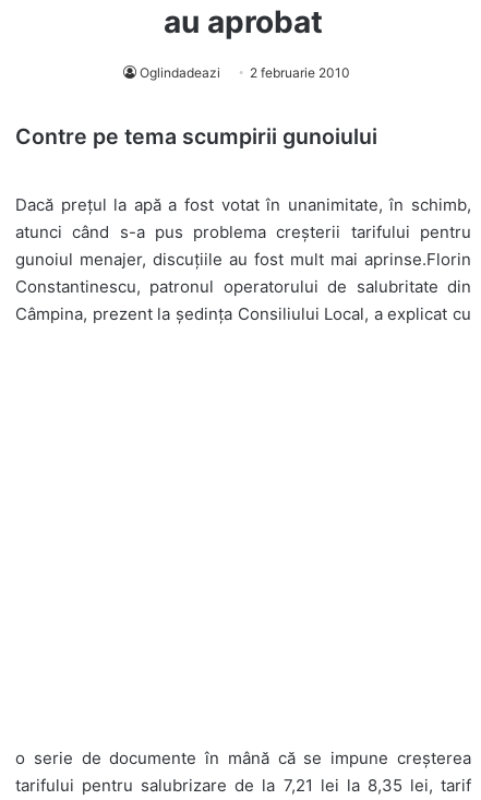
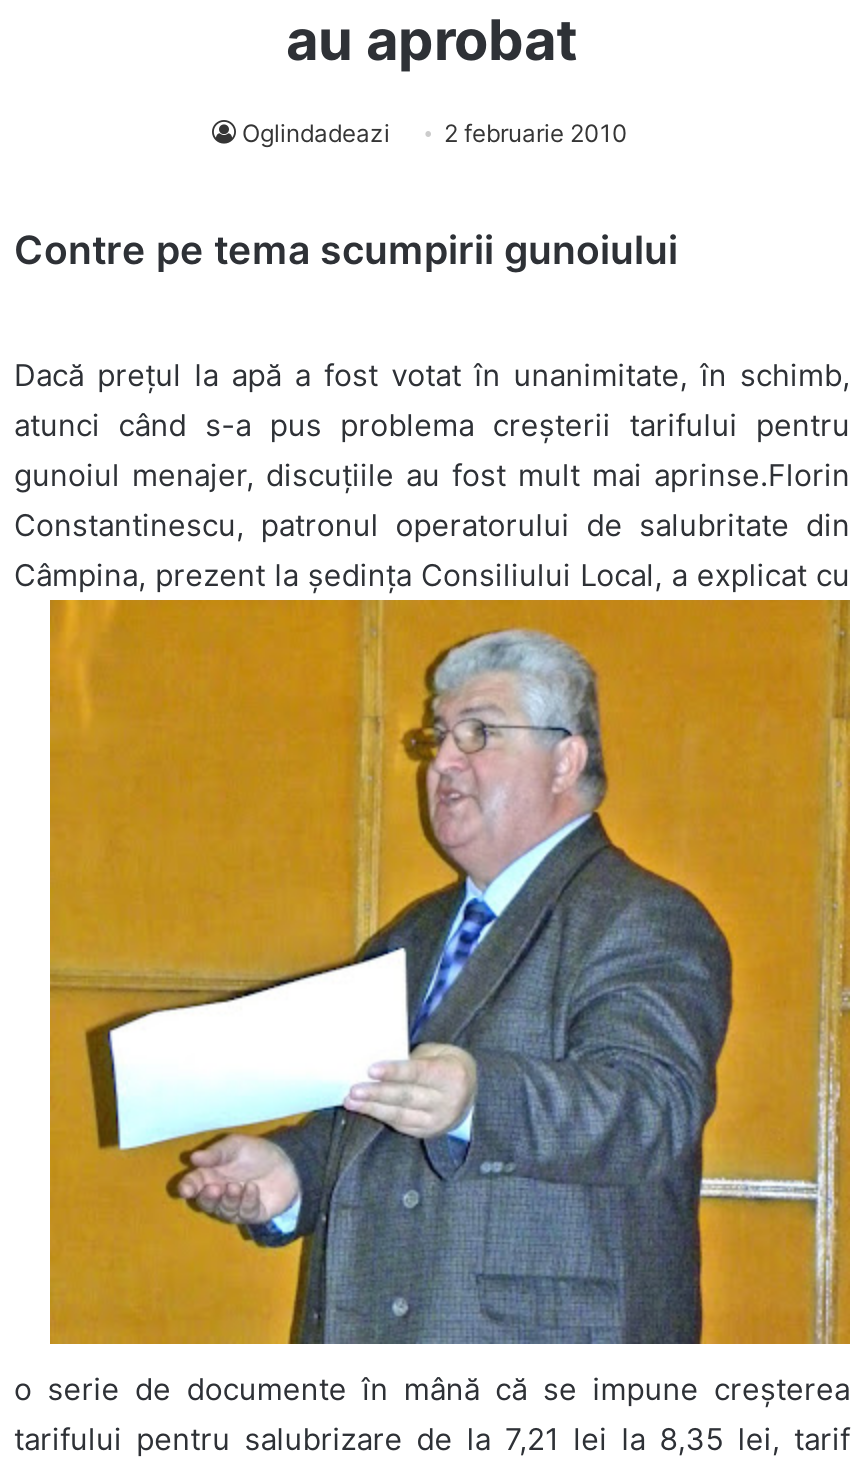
none -> [48,600,852,1346] [image]

